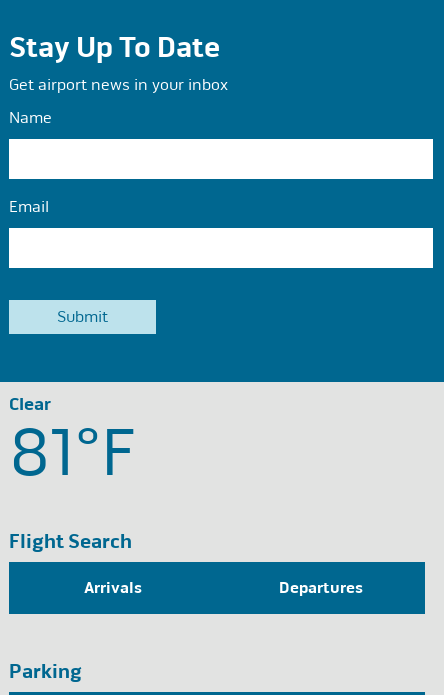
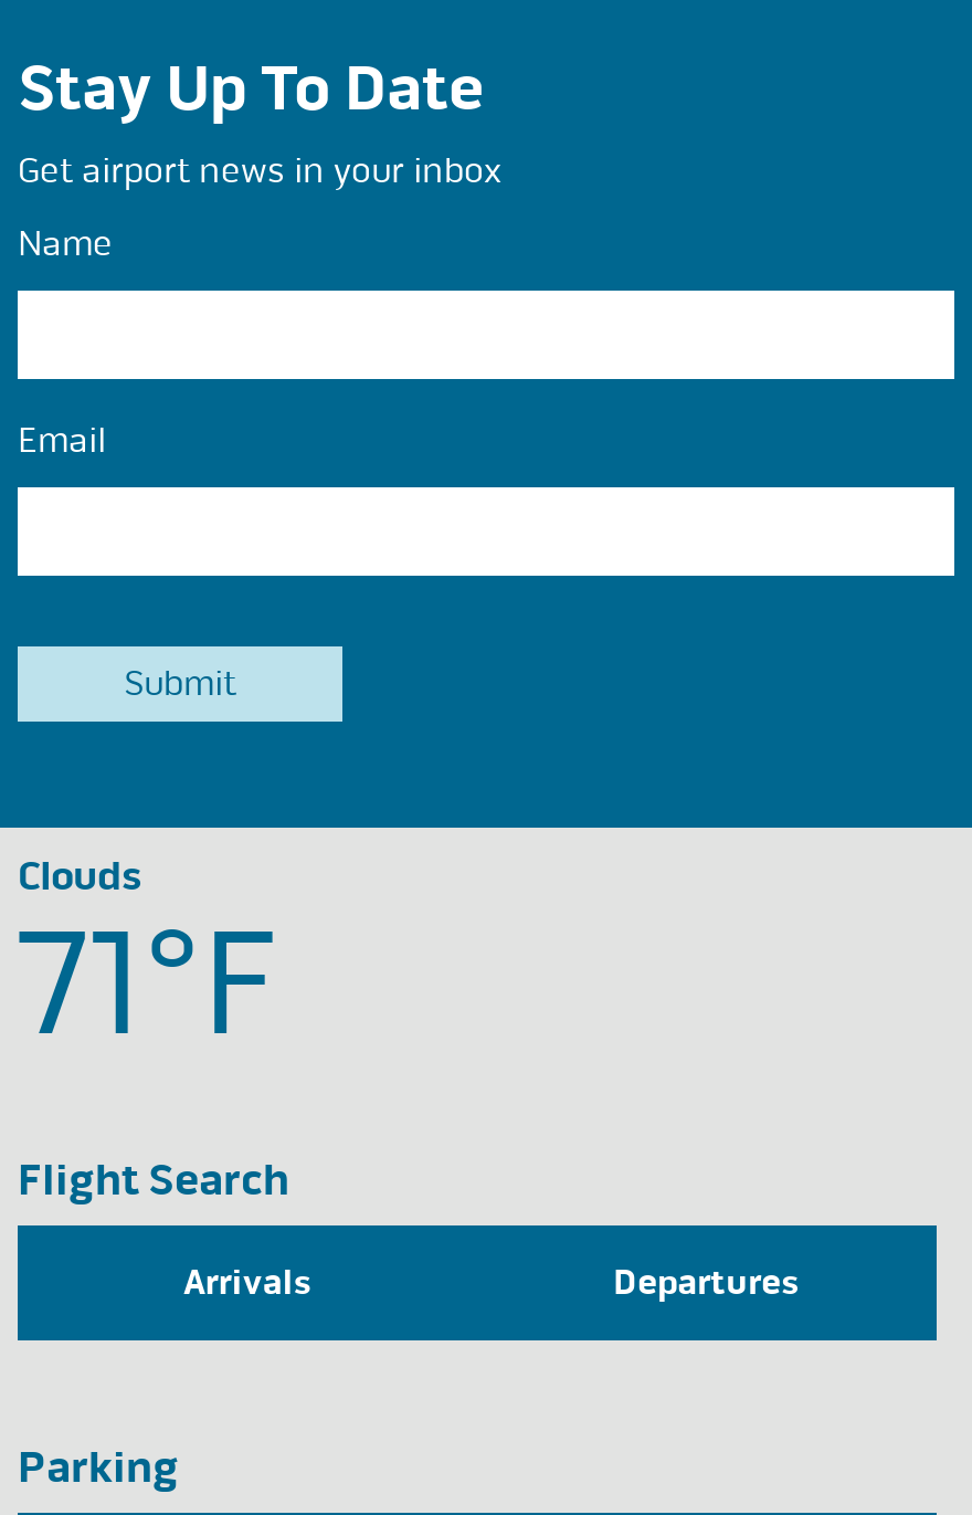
[9,393,135,493] Clear | 81°F -> [18,852,276,1073] Clouds | 71°F

